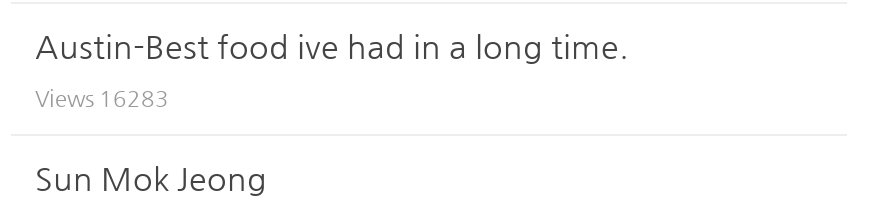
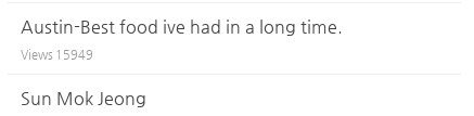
[35,86,169,112] Views 16283 -> [21,48,93,62] Views 15949

